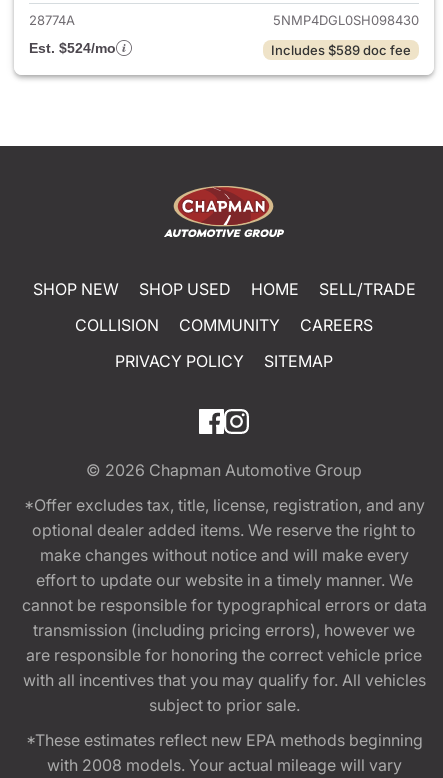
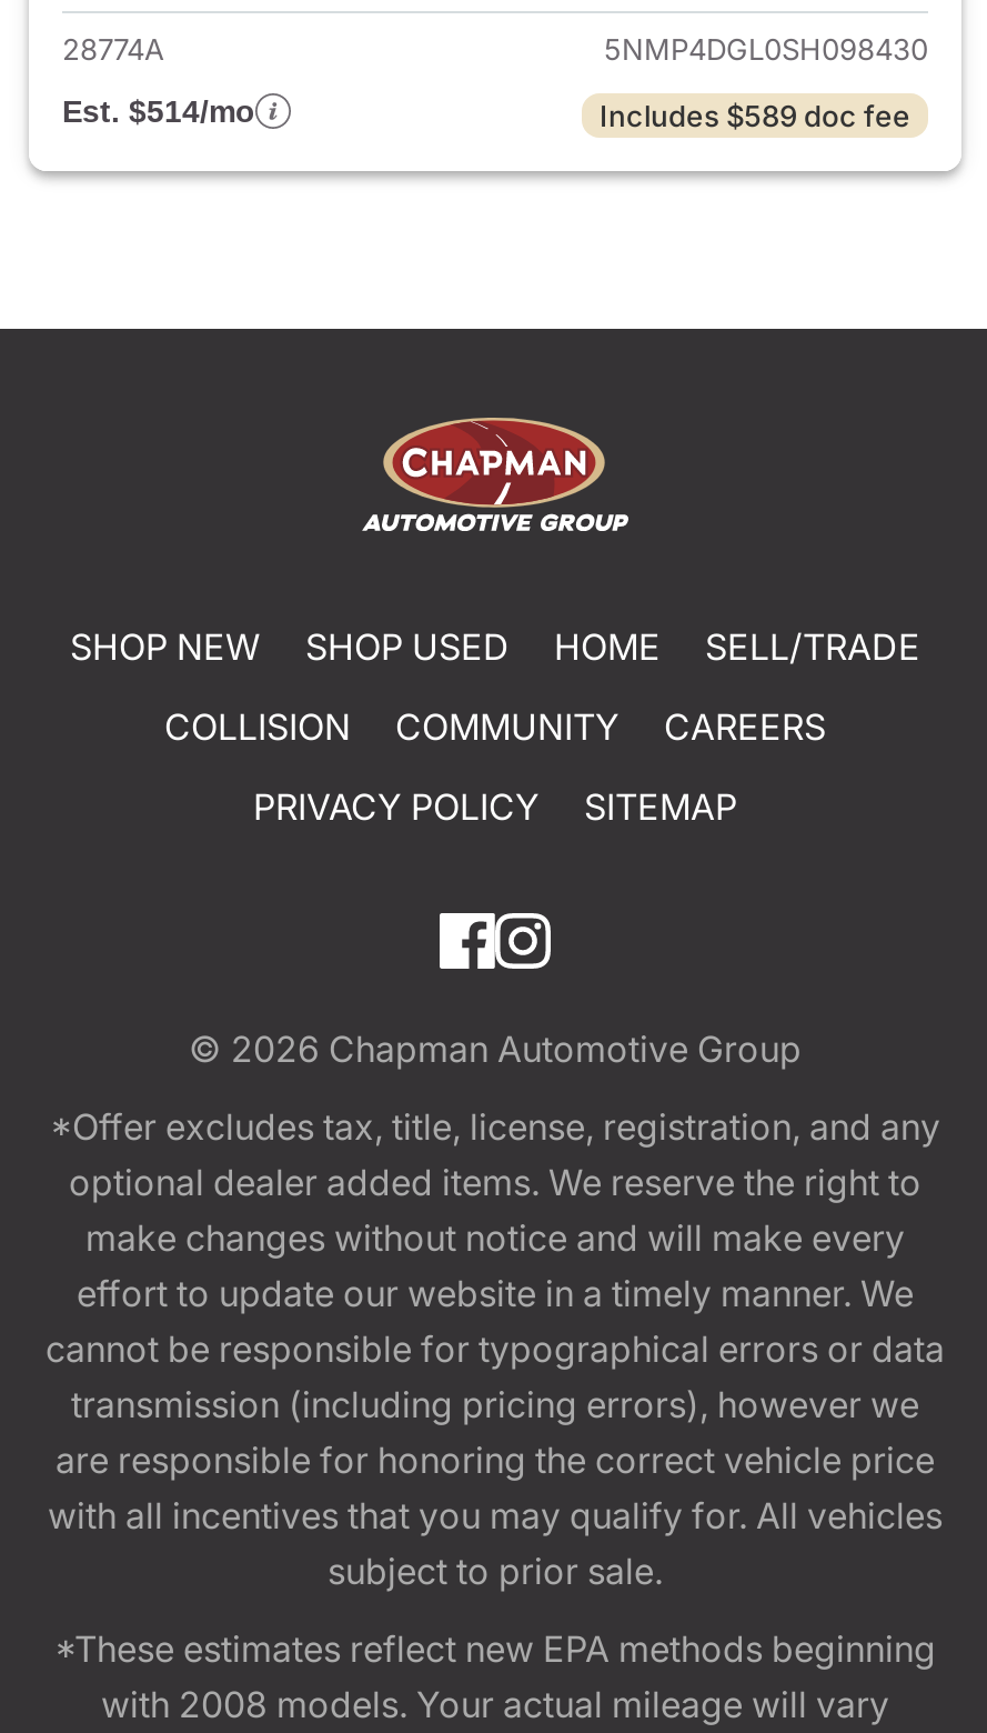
[29,40,116,56] Est. $524/mo -> [62,93,255,129] Est. $514/mo

